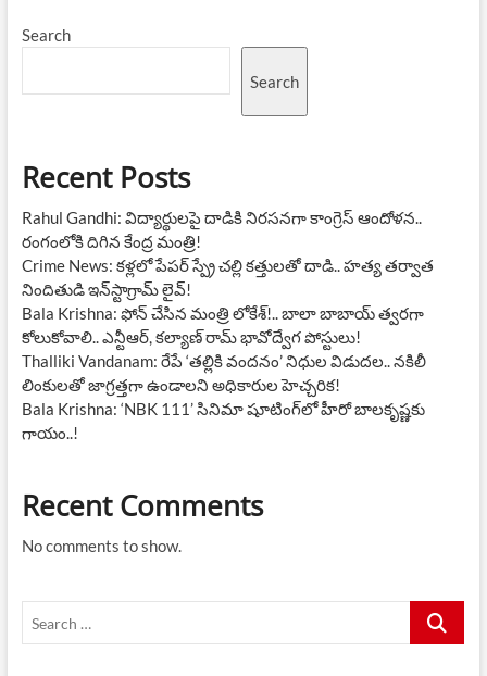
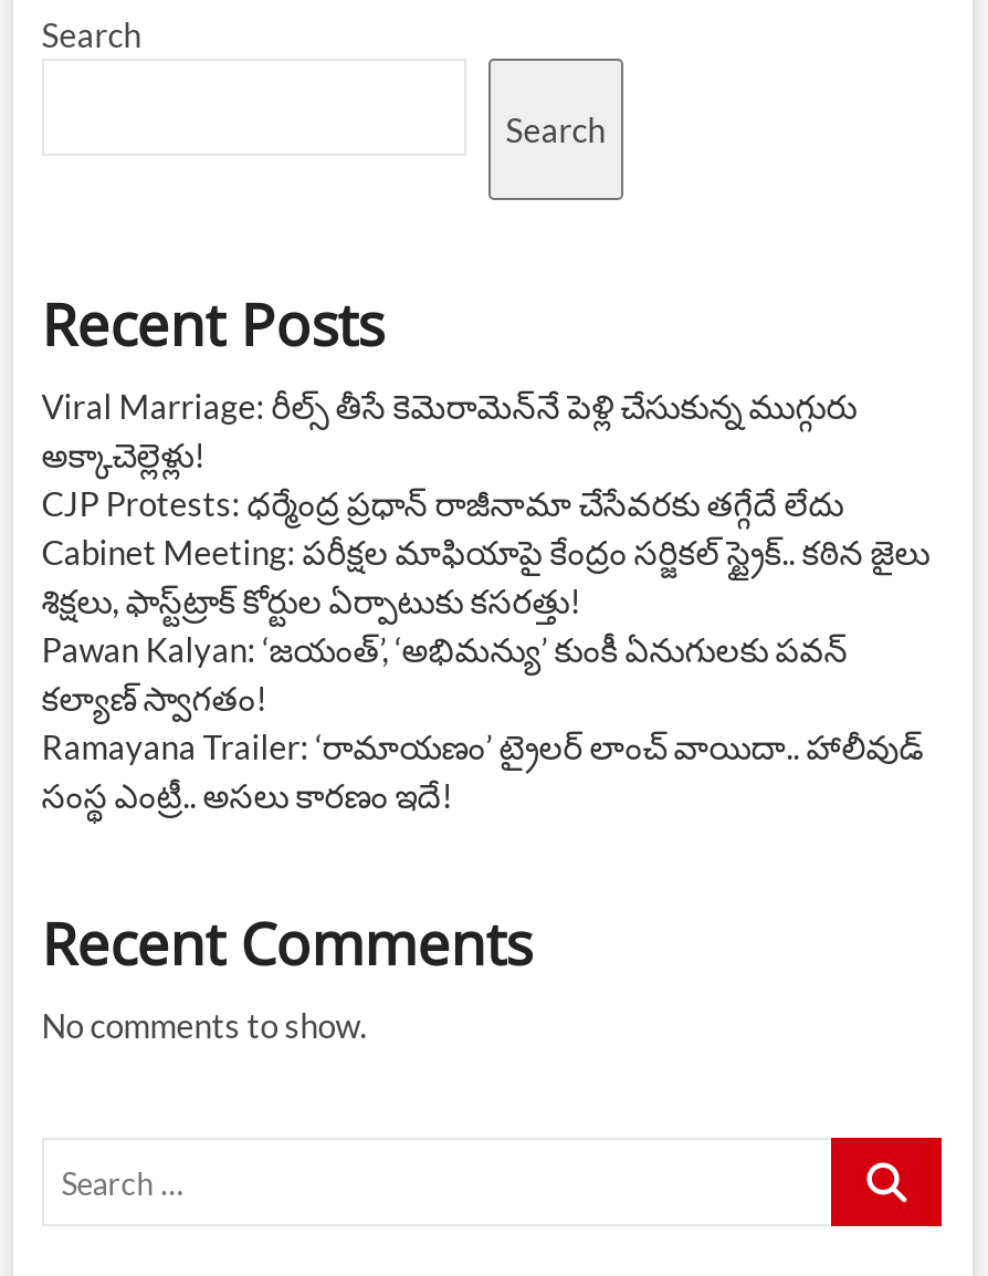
[22,208,434,442] Rahul Gandhi: విద్యార్థులపై దాడికి నిరసనగా కాంగ్రెస్ ఆందోళన.. | రంగంలోకి దిగిన కేంద్ర మంత్రి! | Crime News: కళ్లలో పేపర్ స్ప్రే చల్లి కత్తులతో దాడి.. హత్య తర్వాత | నిందితుడి ఇన్‌స్టాగ్రామ్ లైవ్! | Bala Krishna: ఫోన్ చేసిన మంత్రి లోకేశ్!.. బాలా బాబాయ్ త్వరగా | కోలుకోవాలి.. ఎన్టీఆర్, కల్యాణ్ రామ్ భావోద్వేగ పోస్టులు! | Thalliki Vandanam: రేపే ‘తల్లికి వందనం’ నిధుల విడుదల.. నకిలీ | లింకులతో జాగ్రత్తగా ఉండాలని అధికారుల హెచ్చరిక! | Bala Krishna: ‘NBK 111’ సినిమా షూటింగ్‌లో హీరో బాలకృష్ణకు | గాయం..! -> [42,386,930,815] Viral Marriage: రీల్స్ తీసే కెమెరామెన్‌నే పెళ్లి చేసుకున్న ముగ్గురు | అక్కాచెల్లెళ్లు! | CJP Protests: ధర్మేంద్ర ప్రధాన్ రాజీనామా చేసేవరకు తగ్గేదే లేదు | Cabinet Meeting: పరీక్షల మాఫియాపై కేంద్రం సర్జికల్ స్ట్రైక్.. కఠిన జైలు | శిక్షలు, ఫాస్ట్‌ట్రాక్ కోర్టుల ఏర్పాటుకు కసరత్తు! | Pawan Kalyan: ‘జయంత్’, ‘అభిమన్యు’ కుంకీ ఏనుగులకు పవన్ | కల్యాణ్ స్వాగతం! | Ramayana Trailer: ‘రామాయణం’ ట్రైలర్ లాంచ్ వాయిదా.. హాలీవుడ్ | సంస్థ ఎంట్రీ.. అసలు కారణం ఇదే!

